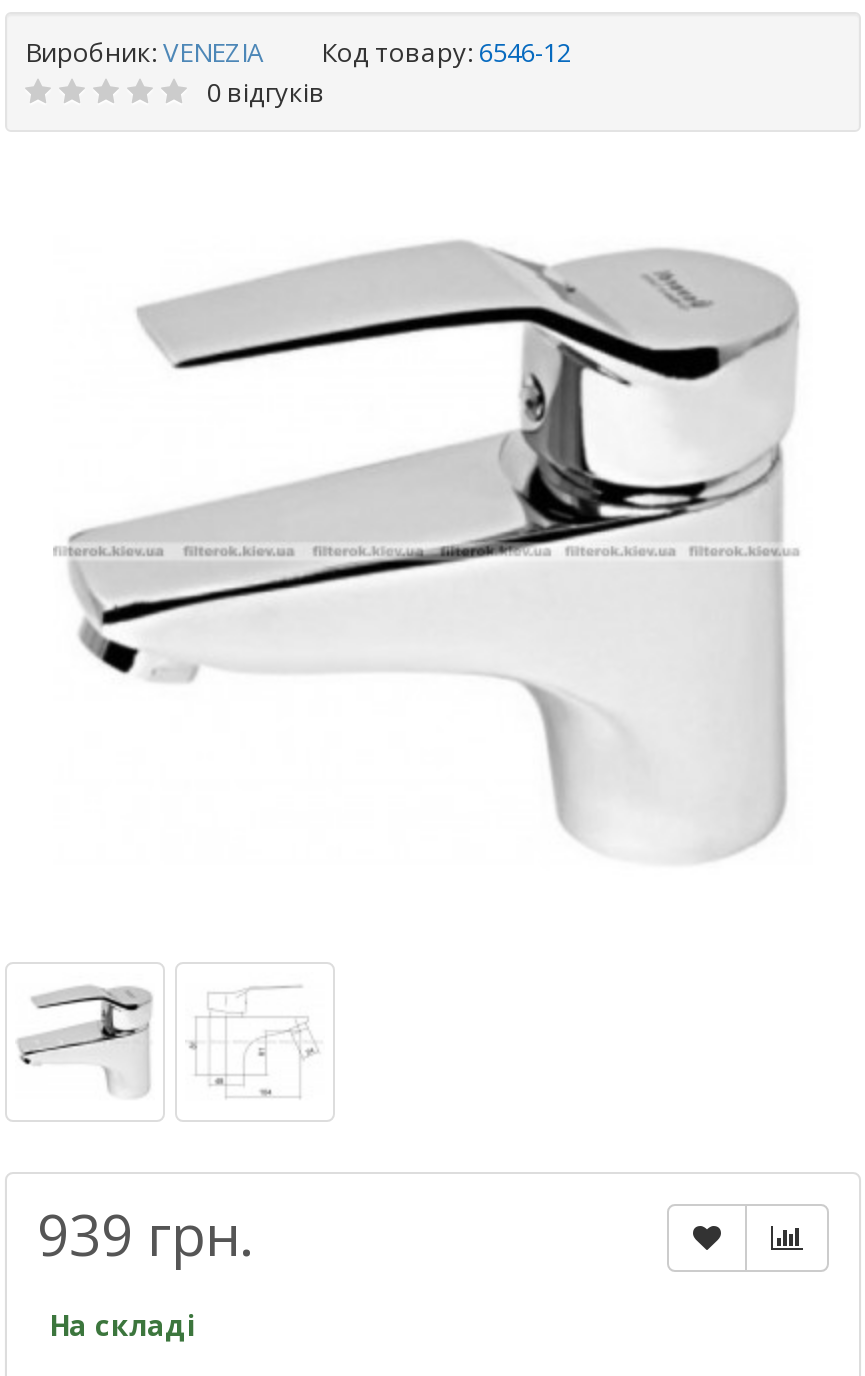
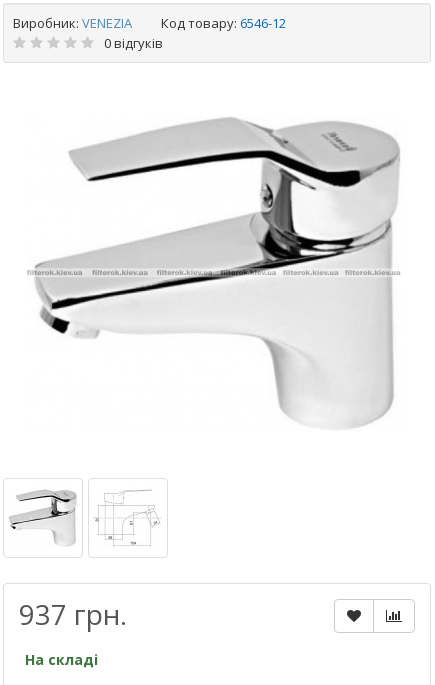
[37,1196,253,1272] 939 грн. -> [19,595,127,633] 937 грн.

